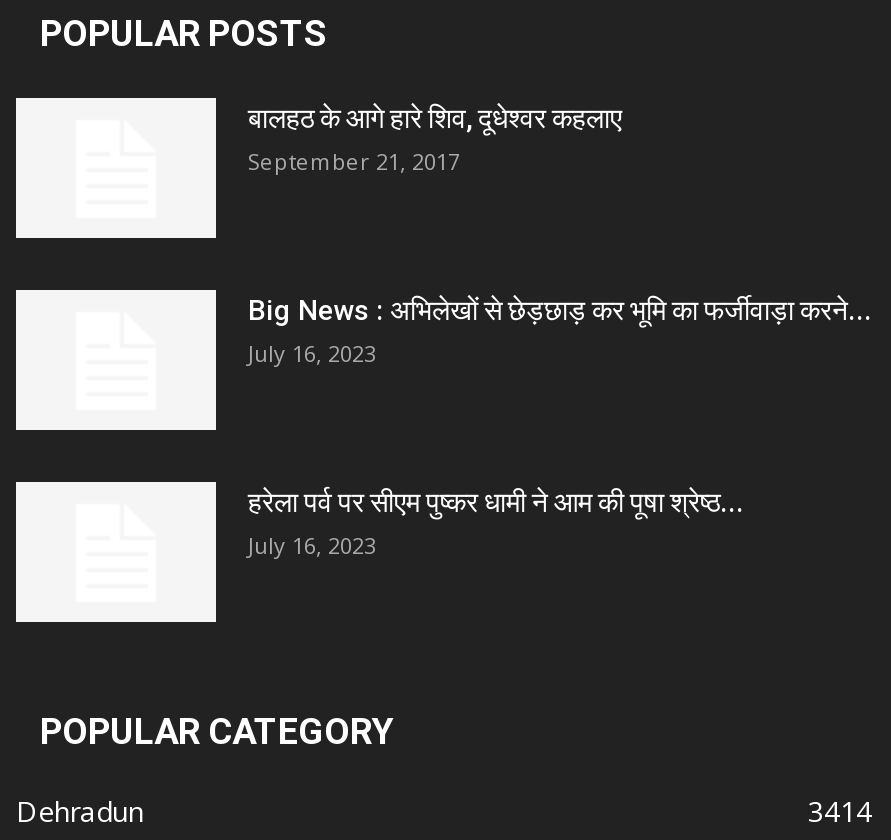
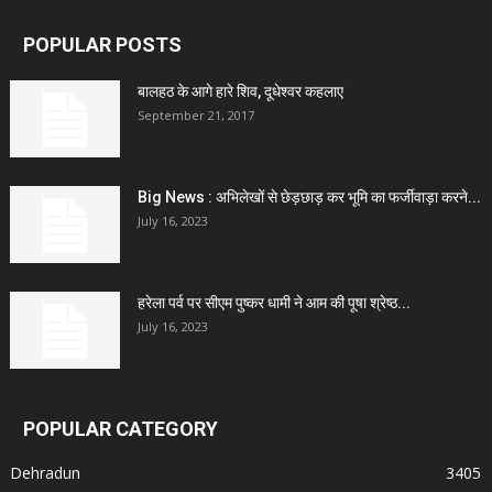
[808,792,872,830] 3414 -> [446,462,481,483] 3405

